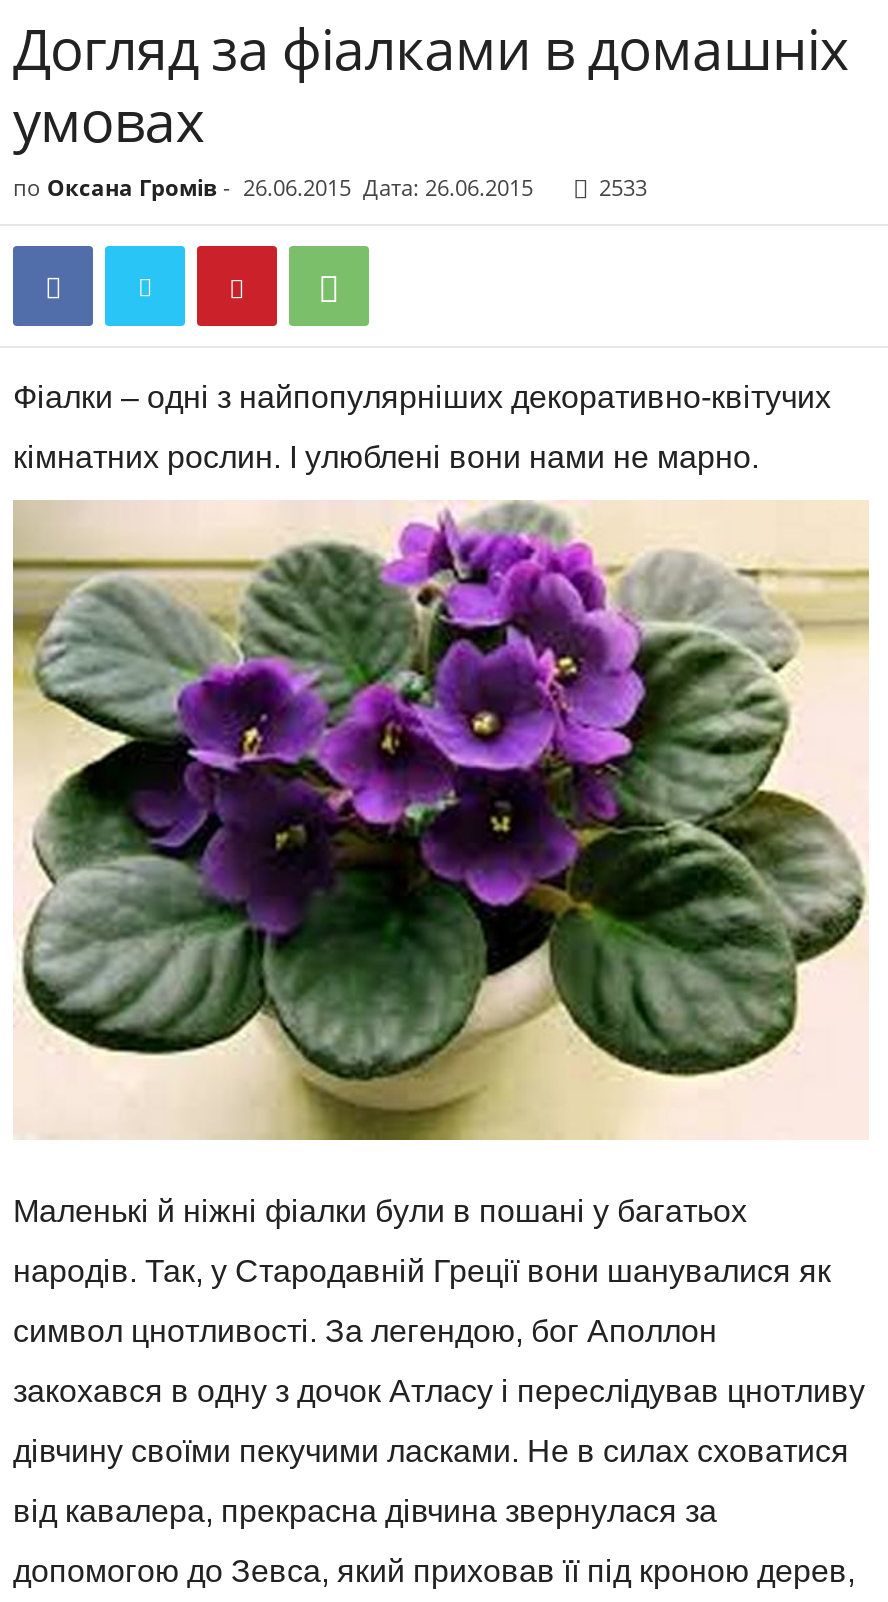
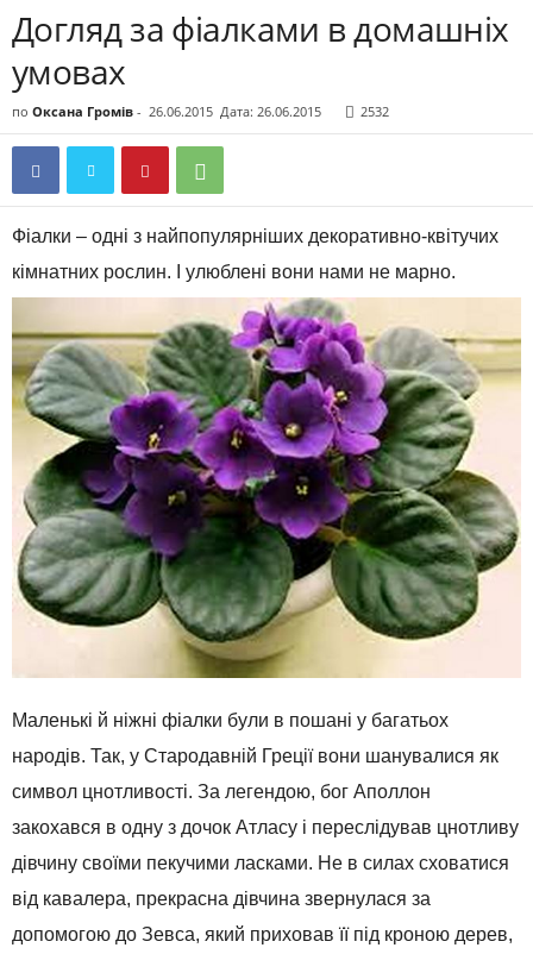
[599,172,647,202] 2533 -> [360,102,389,120] 2532

